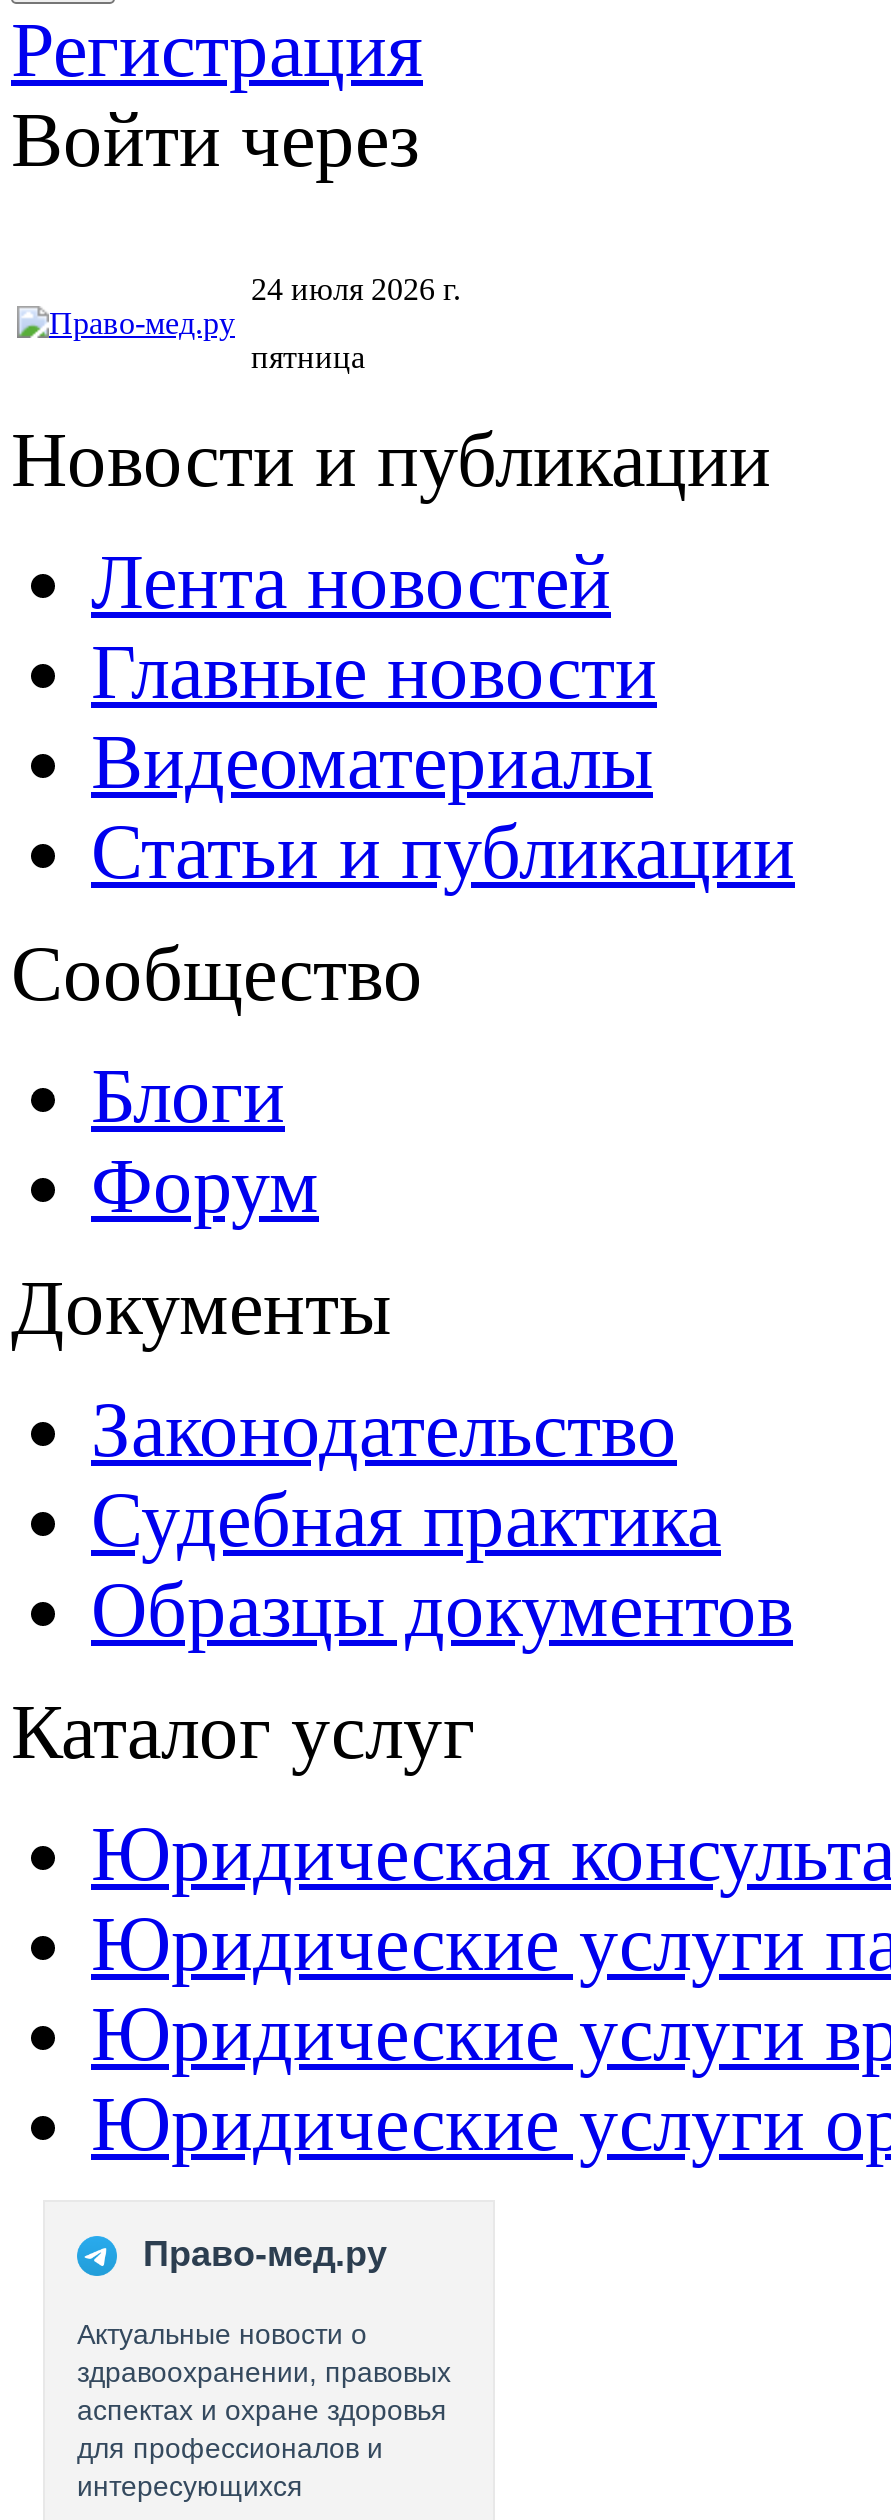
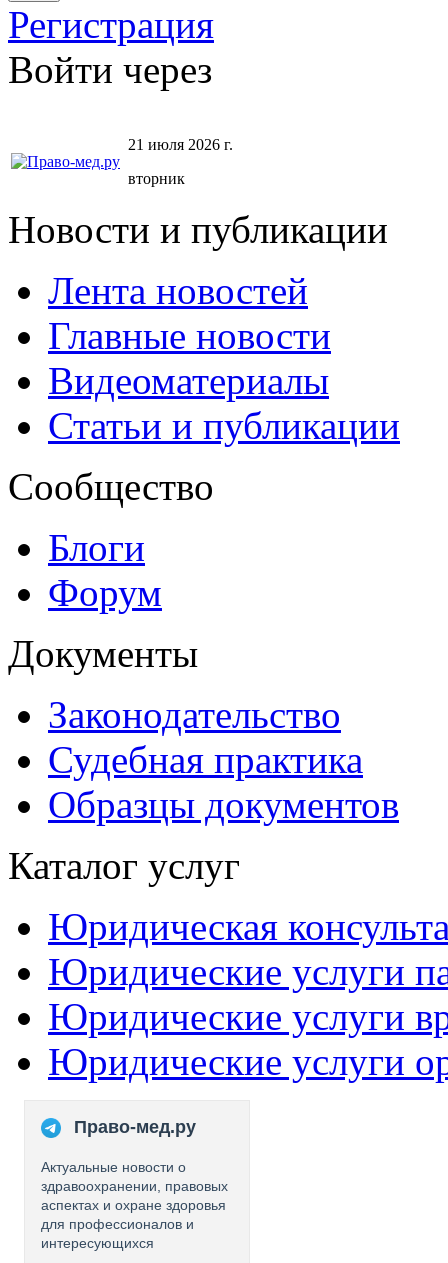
[251,272,461,306] 24 июля 2026 г. -> [128,136,233,153] 21 июля 2026 г.
[251,340,365,374] пятница -> [128,170,185,187] вторник

